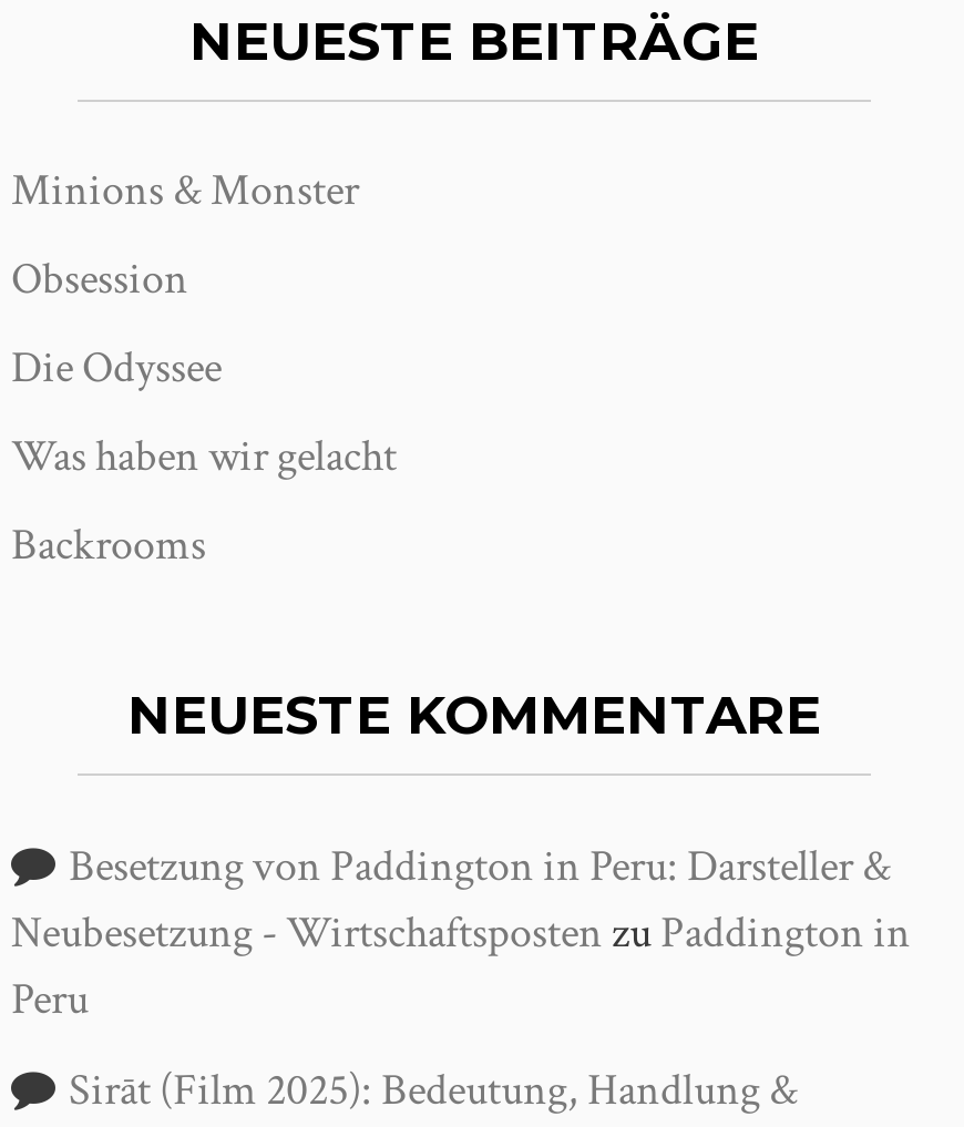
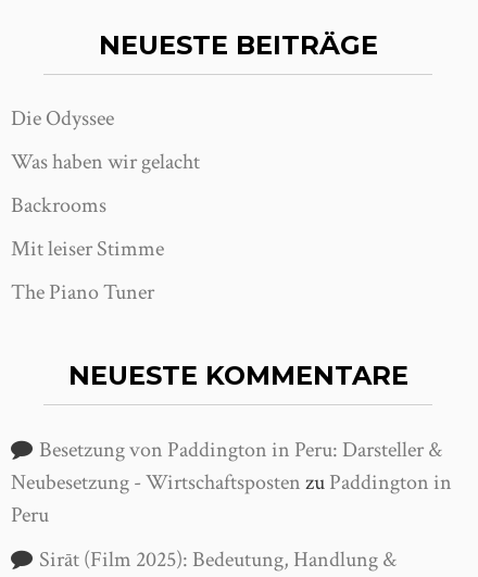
[11,163,359,309] Minions & Monster | Obsession -> none
moved [11,340,397,575] -> [11,104,200,219]: Die Odyssee | Was haben wir gelacht | Backrooms
none -> [11,235,164,306] Mit leiser Stimme | The Piano Tuner

